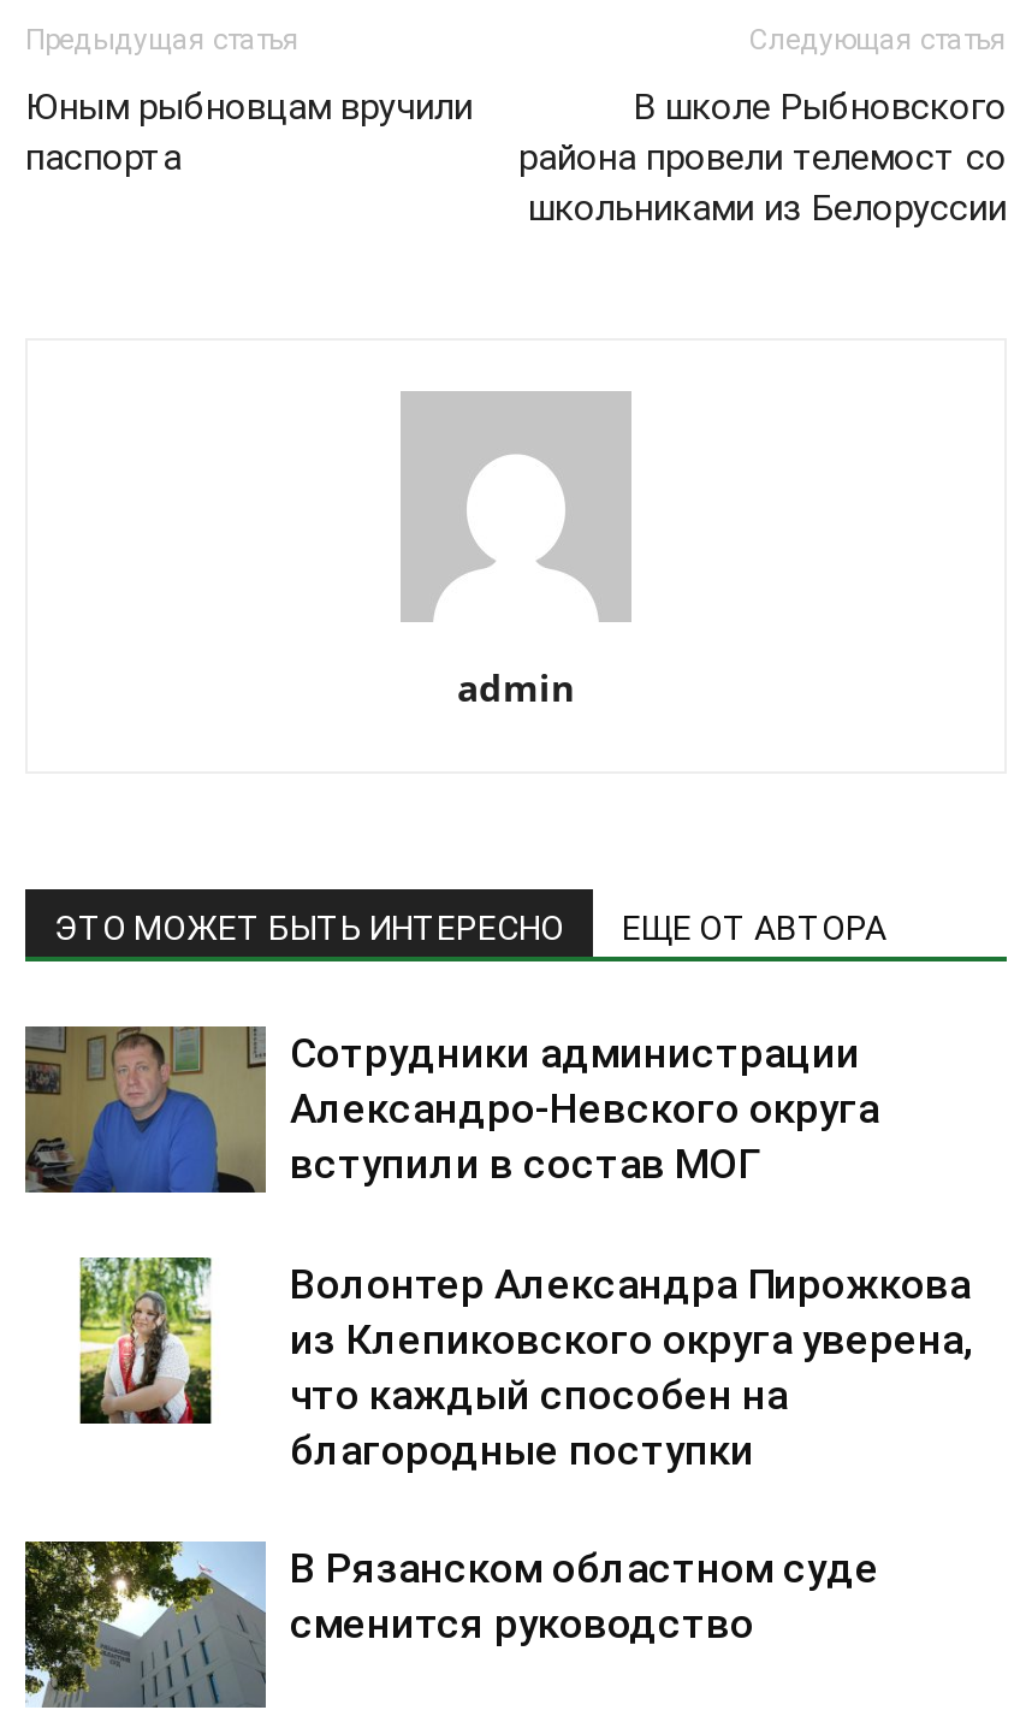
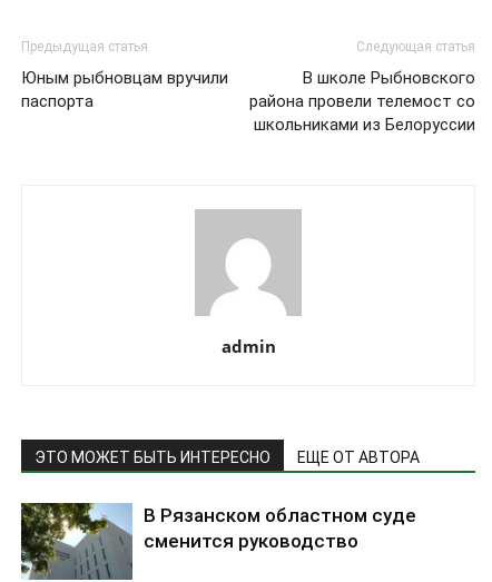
[23,1024,973,1474] [image] | Сотрудники администрации | Александро-Невского округа | вступили в состав МОГ | Волонтер Александра Пирожкова | из Клепиковского округа уверена, | что каждый способен на | благородные поступки -> none
[78,1255,215,1426] [image] -> none

